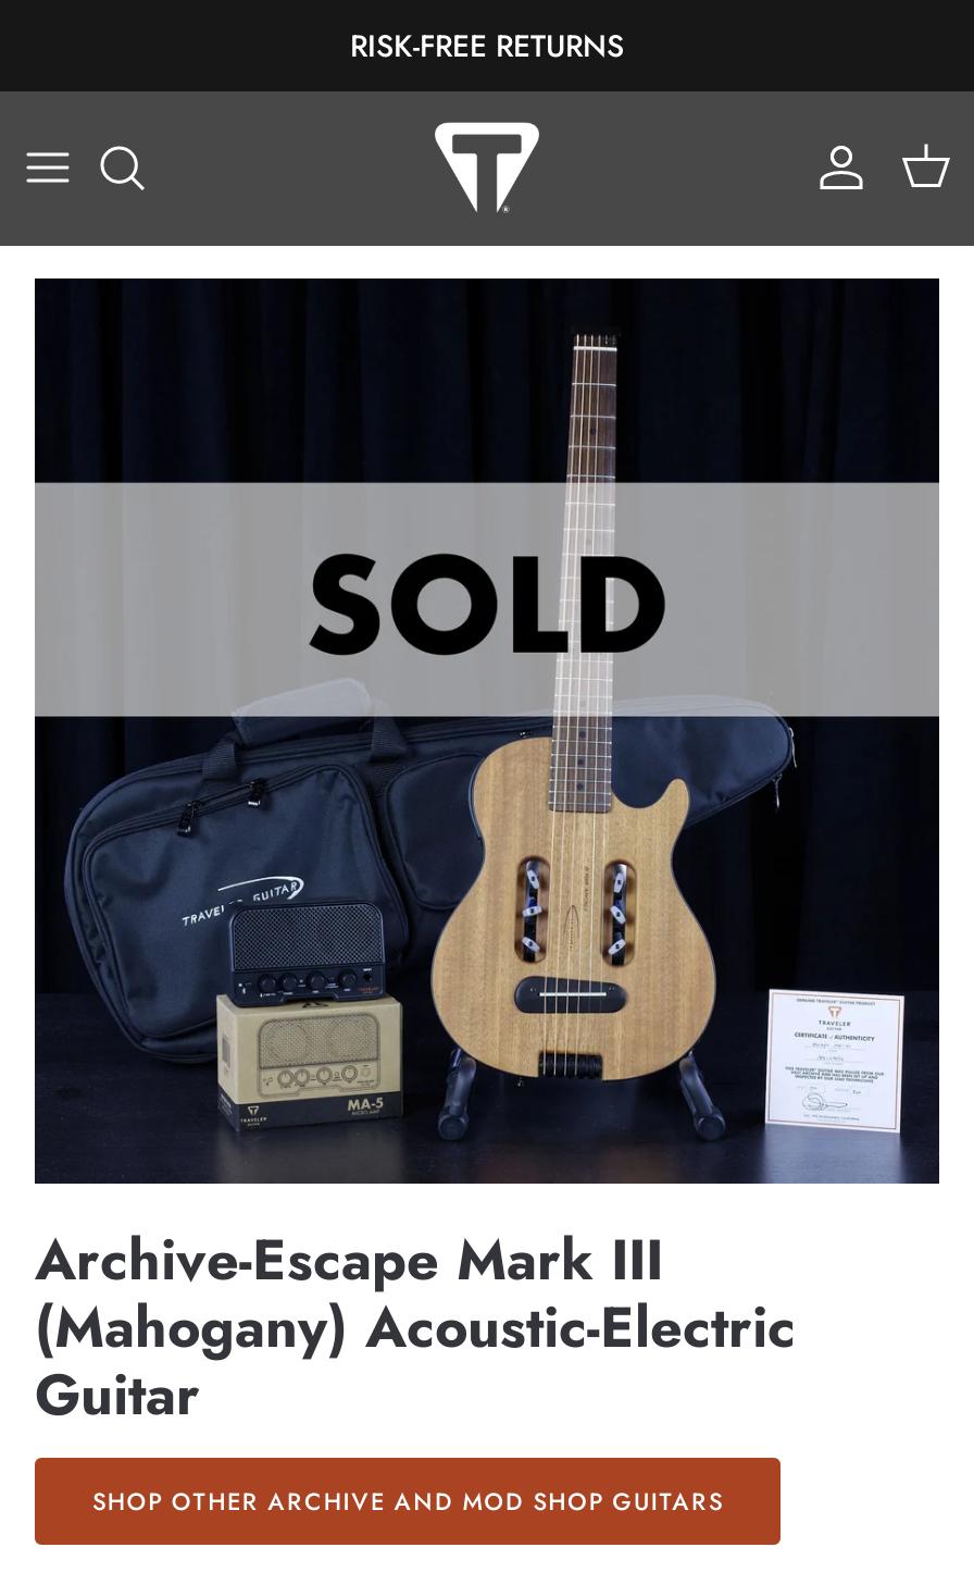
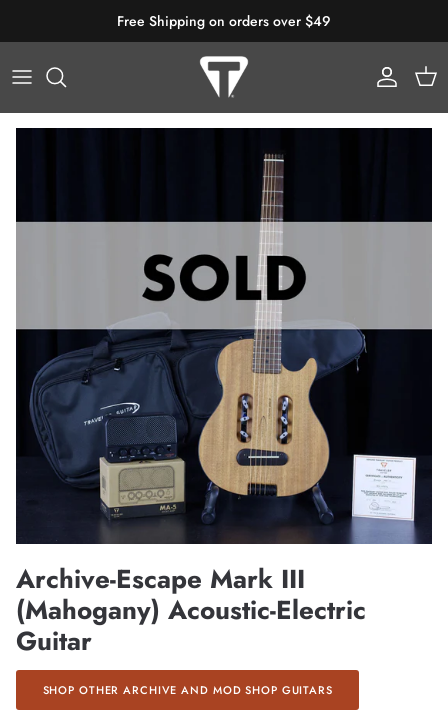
[350,24,624,67] RISK-FREE RETURNS -> [117,11,331,31] Free Shipping on orders over $49

